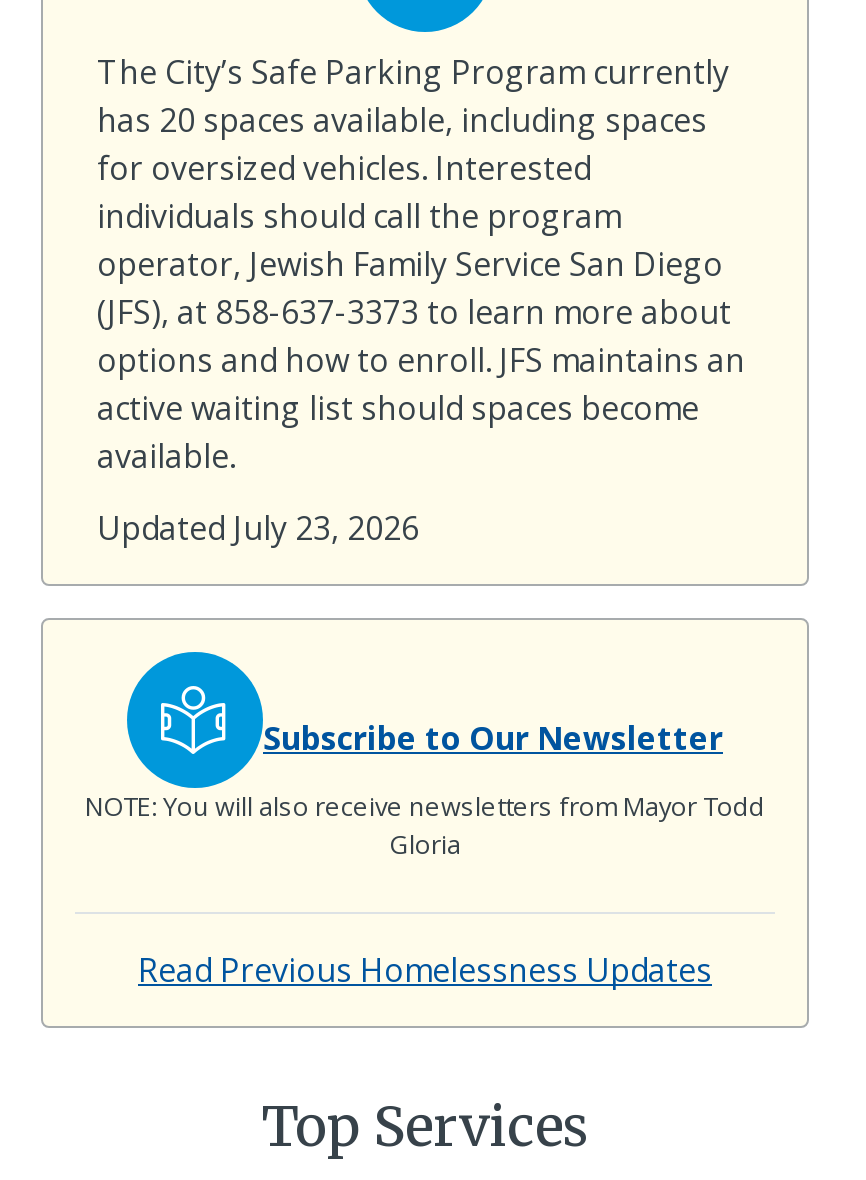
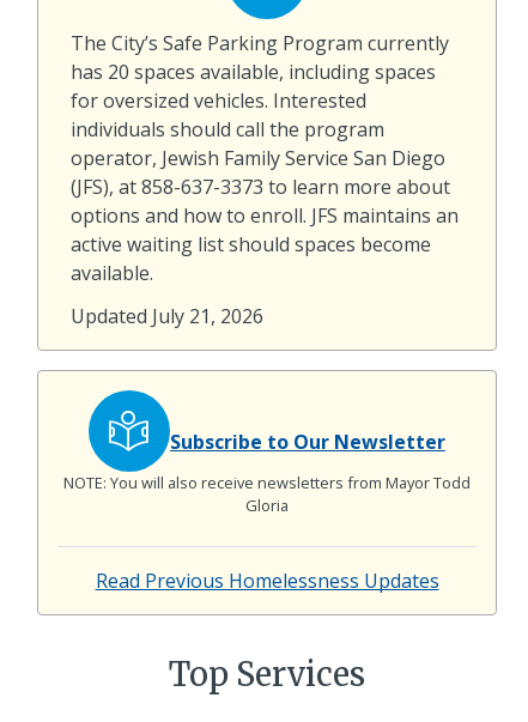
[97,506,419,550] Updated July 23, 2026 -> [71,303,263,330] Updated July 21, 2026

